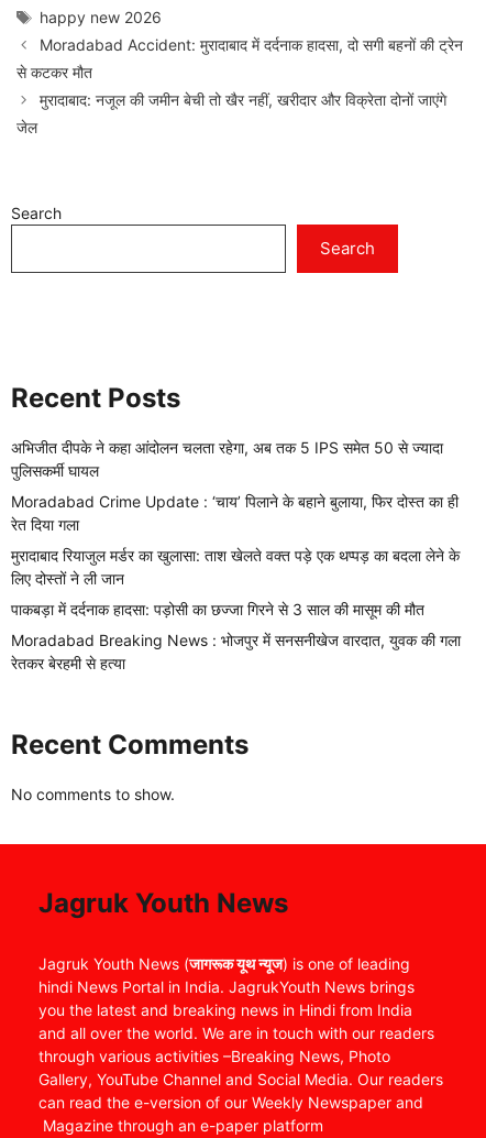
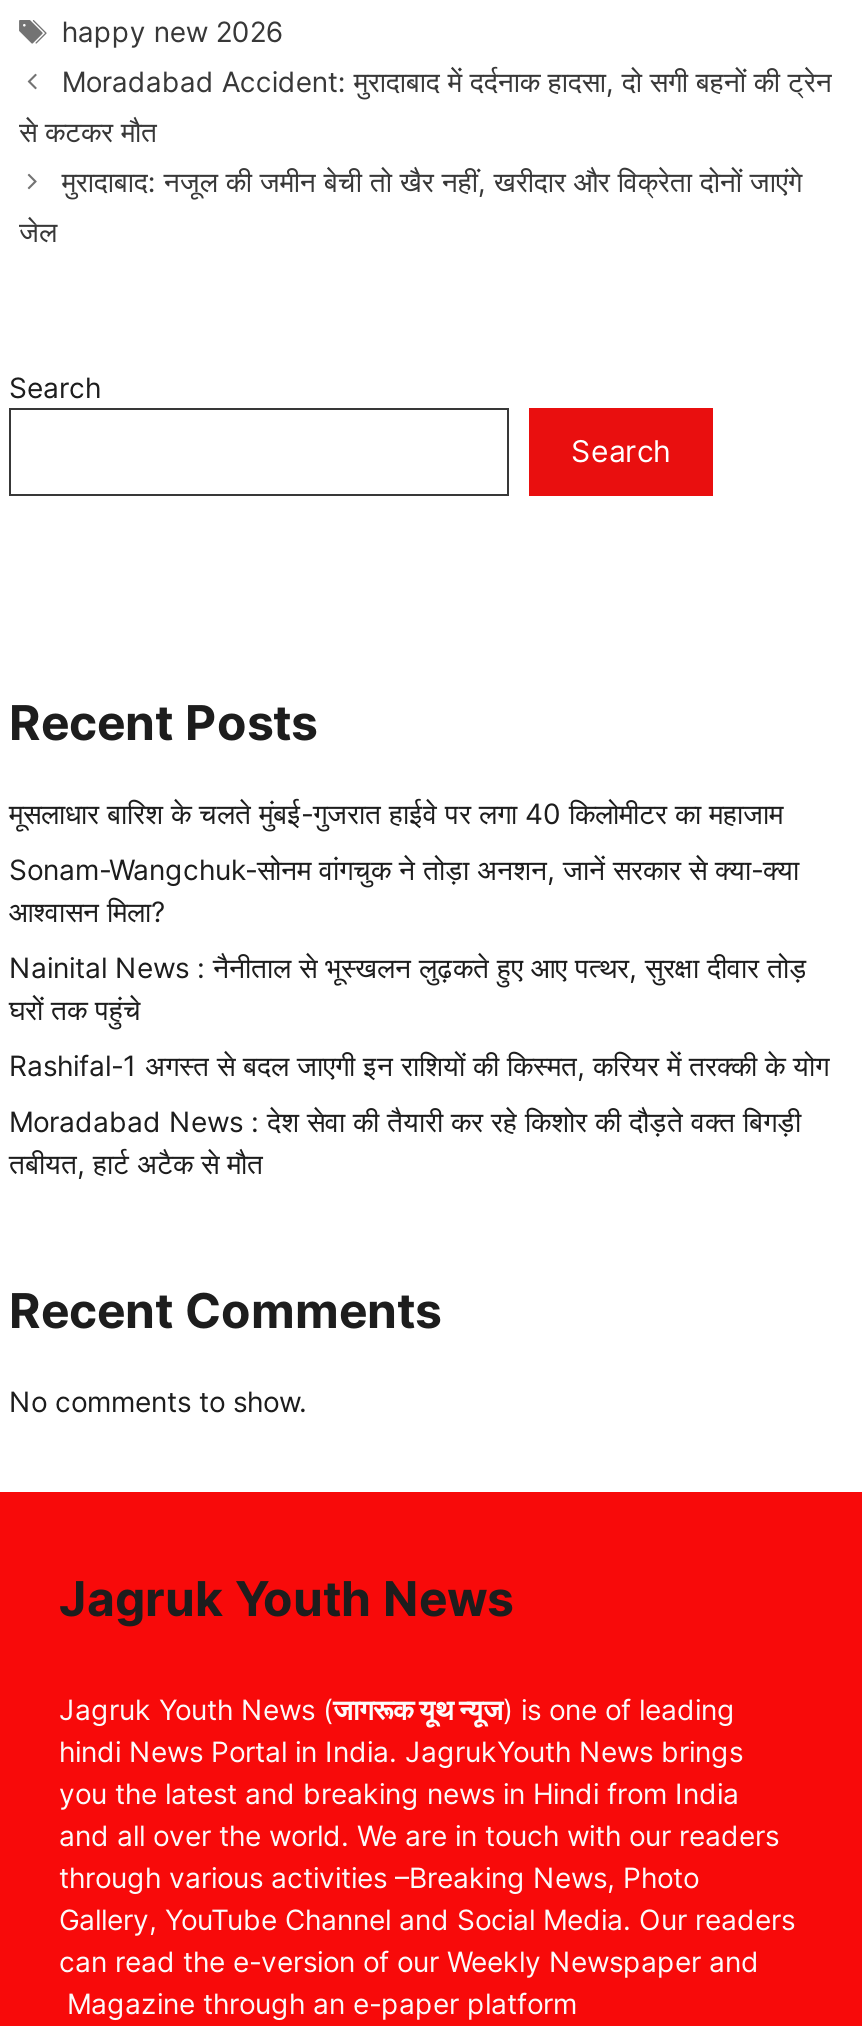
[11,438,443,480] अभिजीत दीपके ने कहा आंदोलन चलता रहेगा, अब तक 5 IPS समेत 50 से ज्यादा | पुलिसकर्मी घायल -> [9,796,783,830] मूसलाधार बारिश के चलते मुंबई-गुजरात हाईवे पर लगा 40 किलोमीटर का महाजाम
[11,492,459,534] Moradabad Crime Update : ‘चाय’ पिलाने के बहाने बुलाया, फिर दोस्त का ही | रेत दिया गला -> [9,852,799,928] Sonam-Wangchuk-सोनम वांगचुक ने तोड़ा अनशन, जानें सरकार से क्या-क्या | आश्वासन मिला?
[11,546,460,587] मुरादाबाद रियाजुल मर्डर का खुलासा: ताश खेलते वक्त पड़े एक थप्पड़ का बदला लेने के | लिए दोस्तों ने ली जान -> [9,950,807,1026] Nainital News : नैनीताल से भूस्खलन लुढ़कते हुए आए पत्थर, सुरक्षा दीवार तोड़ | घरों तक पहुंचे
[11,600,424,618] पाकबड़ा में दर्दनाक हादसा: पड़ोसी का छज्जा गिरने से 3 साल की मासूम की मौत -> [9,1048,829,1082] Rashifal-1 अगस्त से बदल जाएगी इन राशियों की किस्मत, करियर में तरक्की के योग
[11,630,461,672] Moradabad Breaking News : भोजपुर में सनसनीखेज वारदात, युवक की गला | रेतकर बेरहमी से हत्या -> [9,1104,801,1180] Moradabad News : देश सेवा की तैयारी कर रहे किशोर की दौड़ते वक्त बिगड़ी | तबीयत, हार्ट अटैक से मौत

